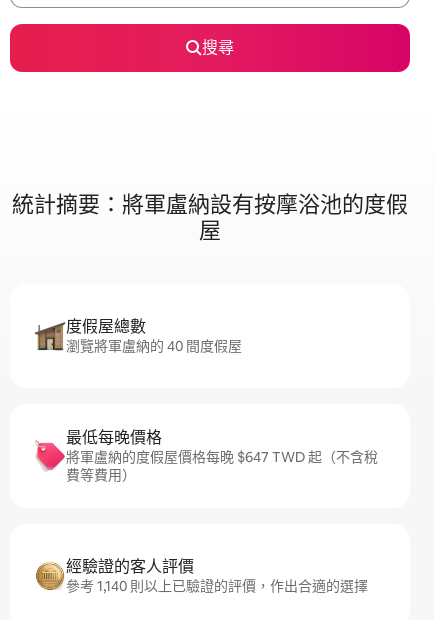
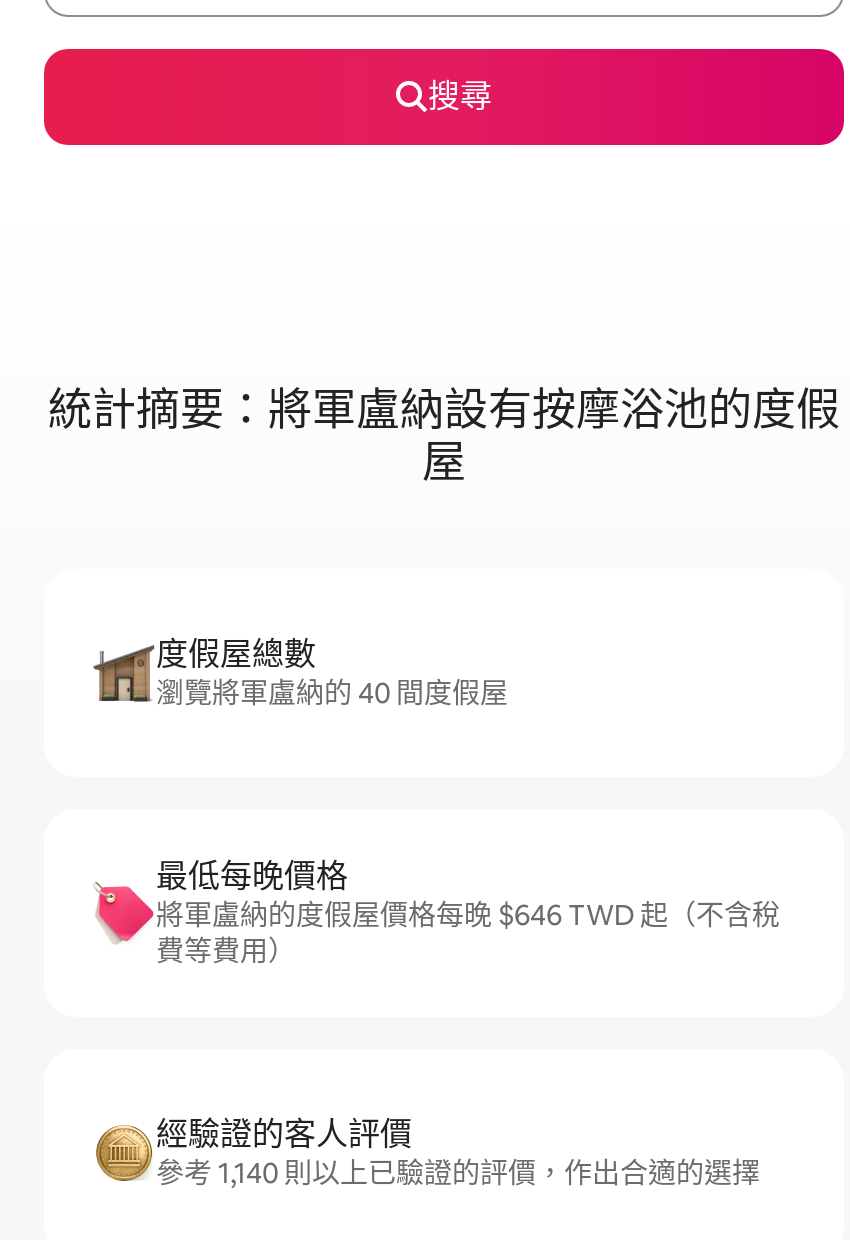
[66,448,378,466] 將軍盧納的度假屋價格每晚 $647 TWD 起（不含稅 -> [156,896,780,932] 將軍盧納的度假屋價格每晚 $646 TWD 起（不含稅

